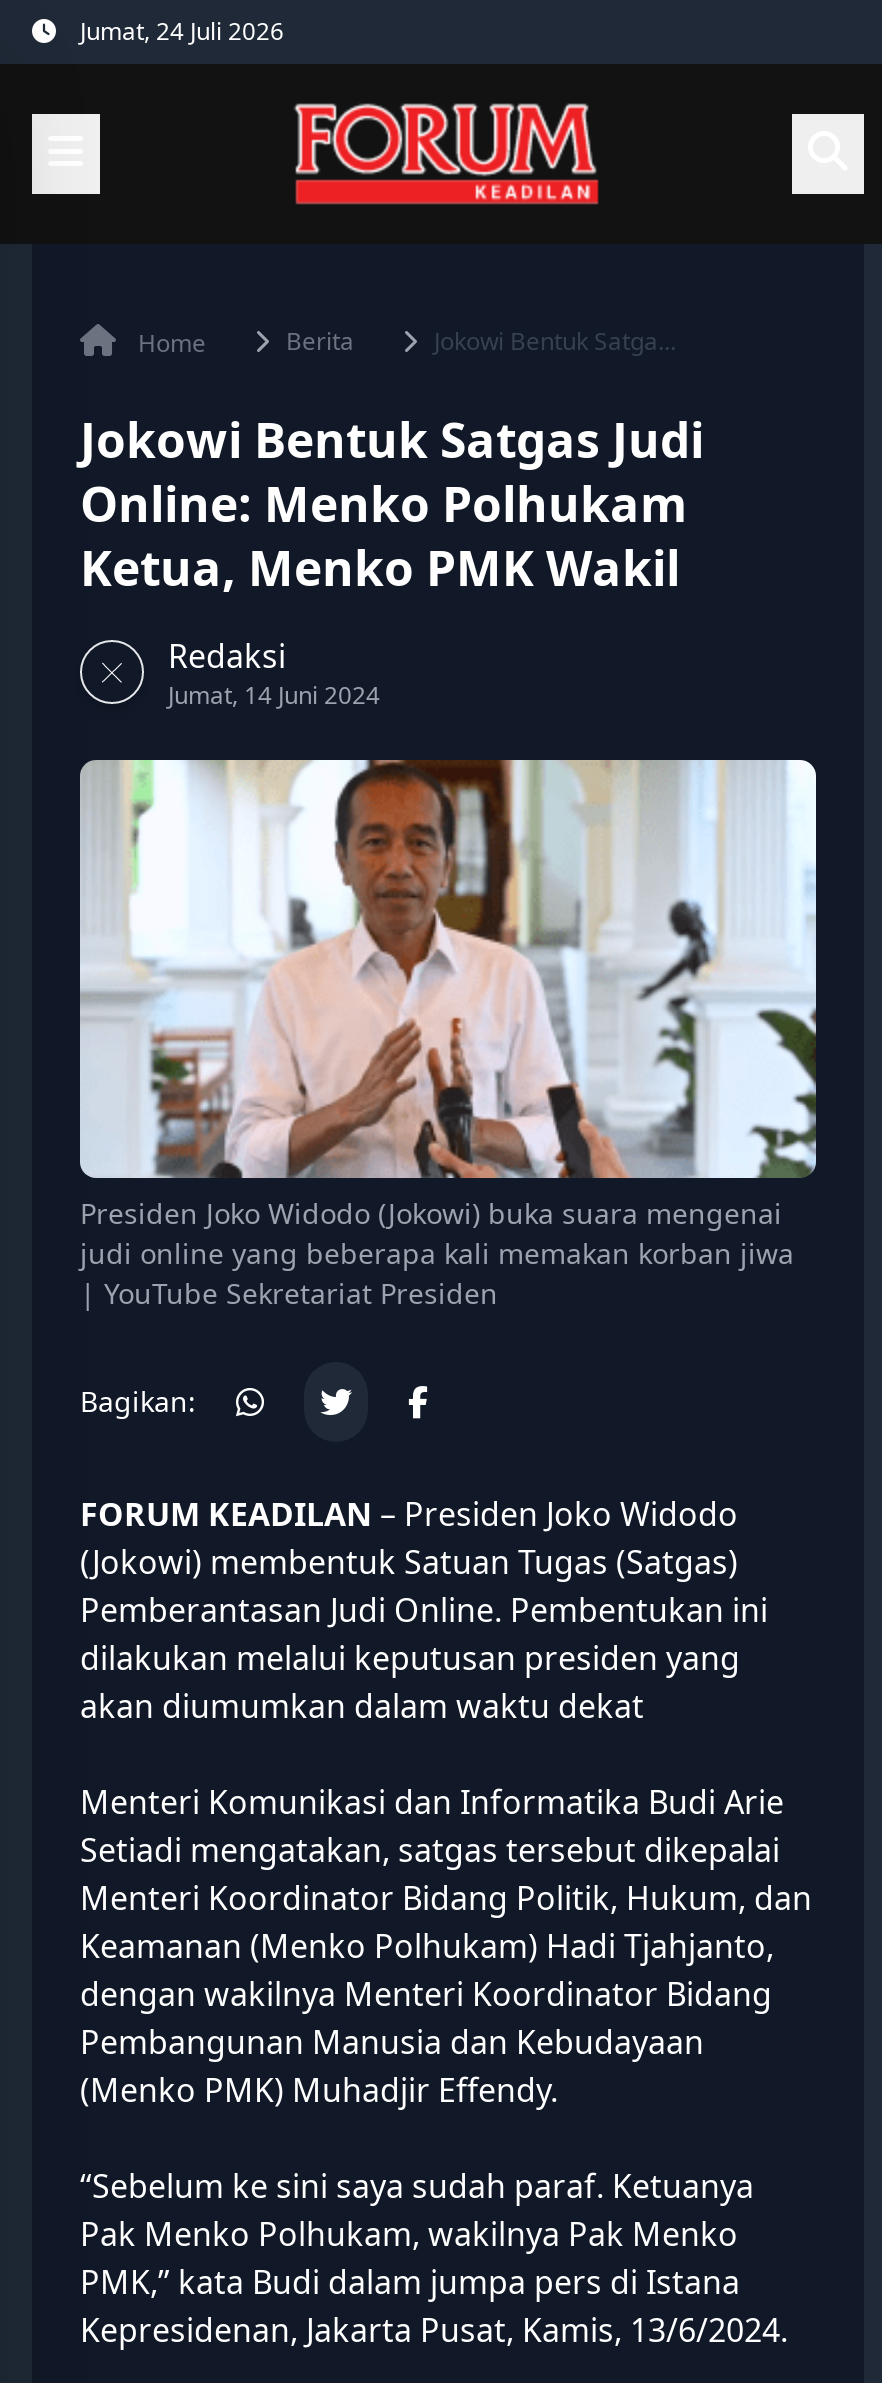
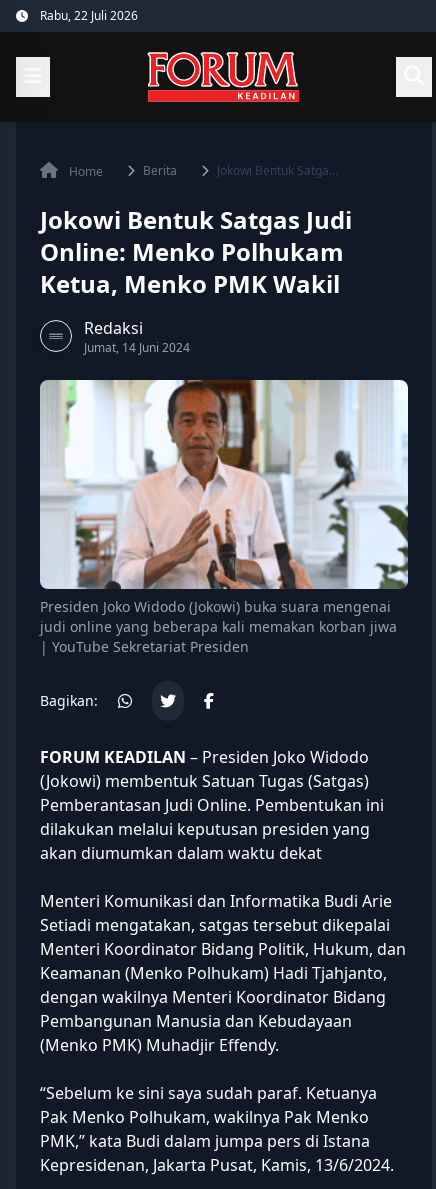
[80,14,284,48] Jumat, 24 Juli 2026 -> [40,7,138,24] Rabu, 22 Juli 2026

